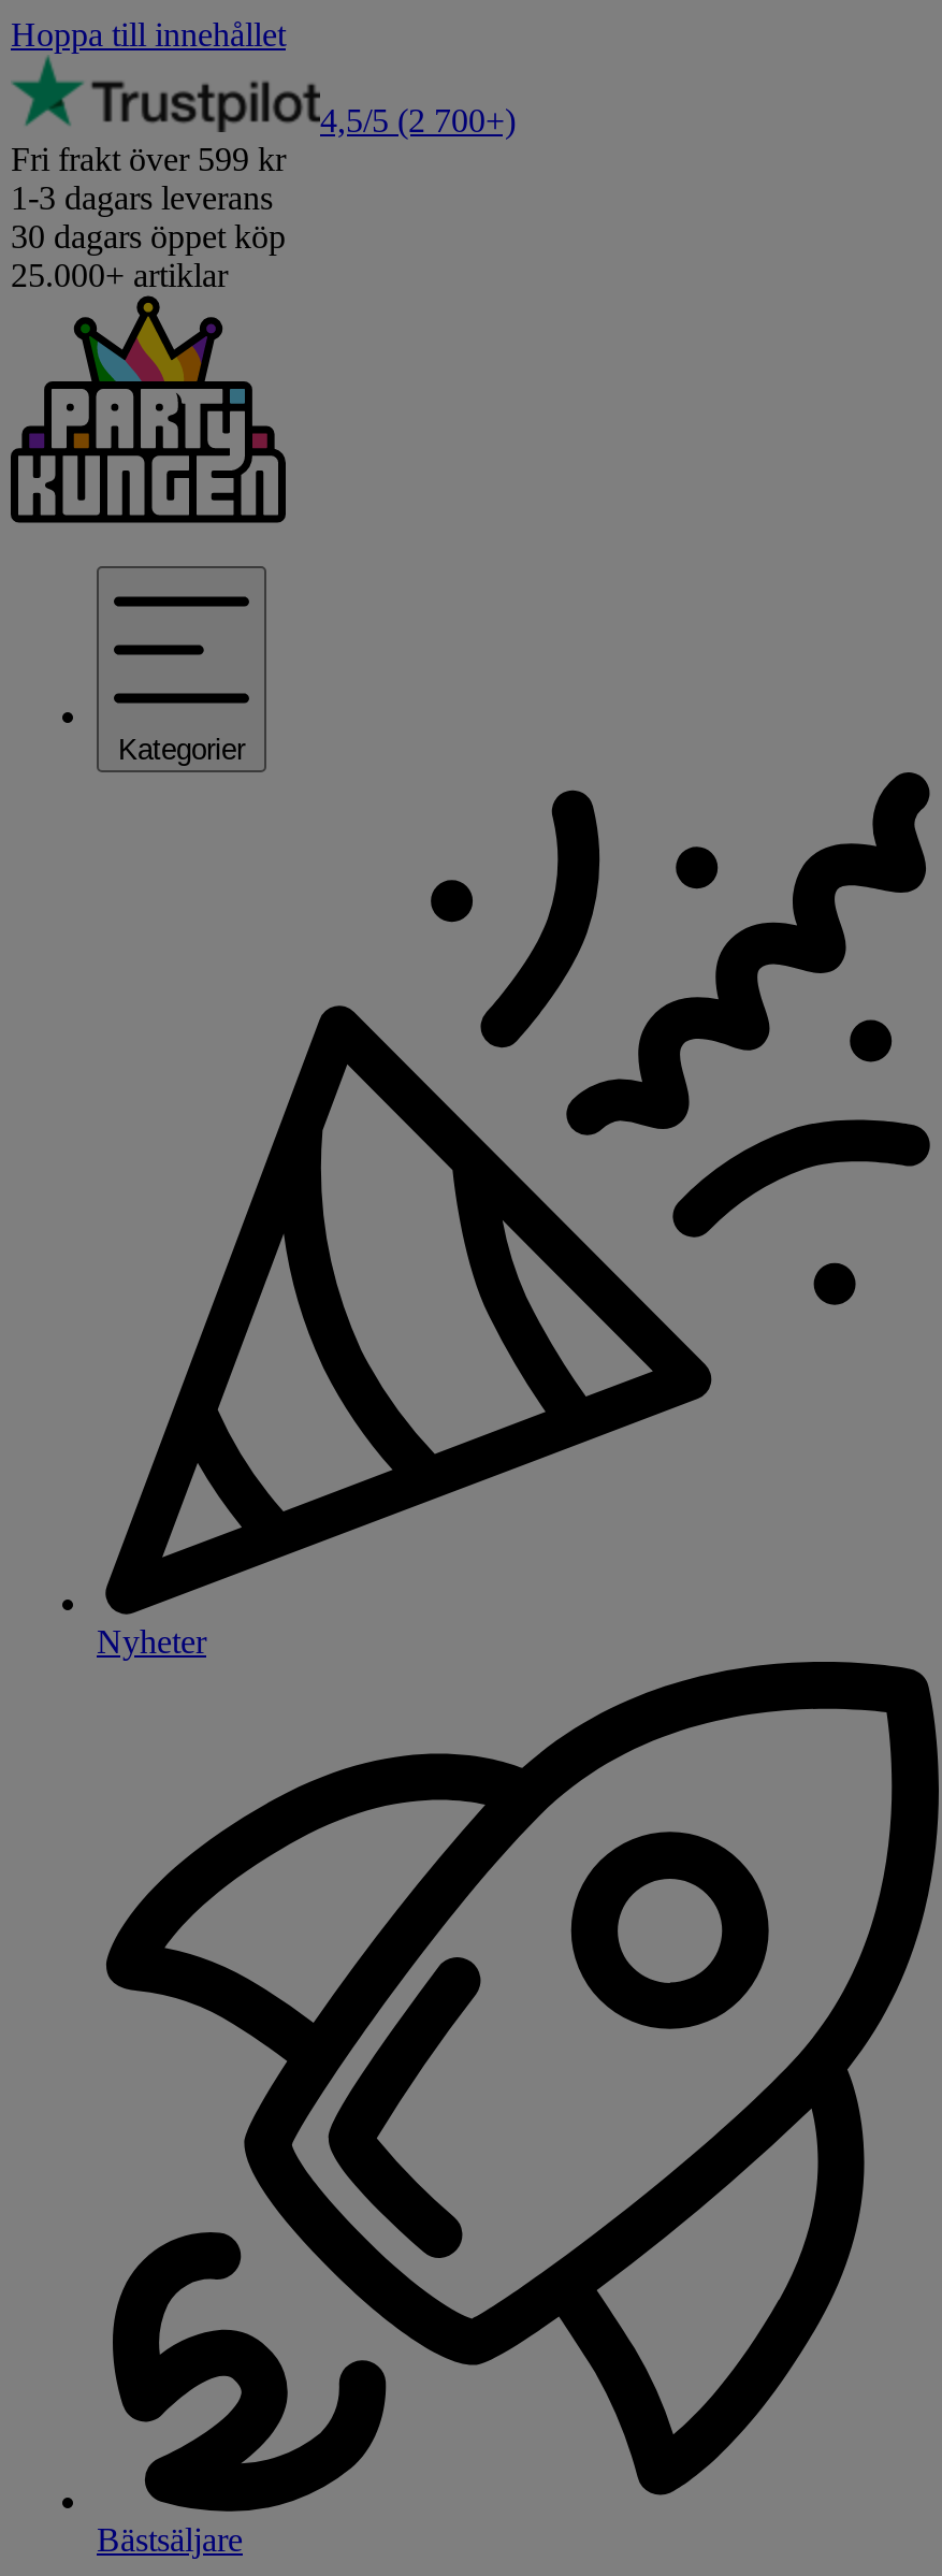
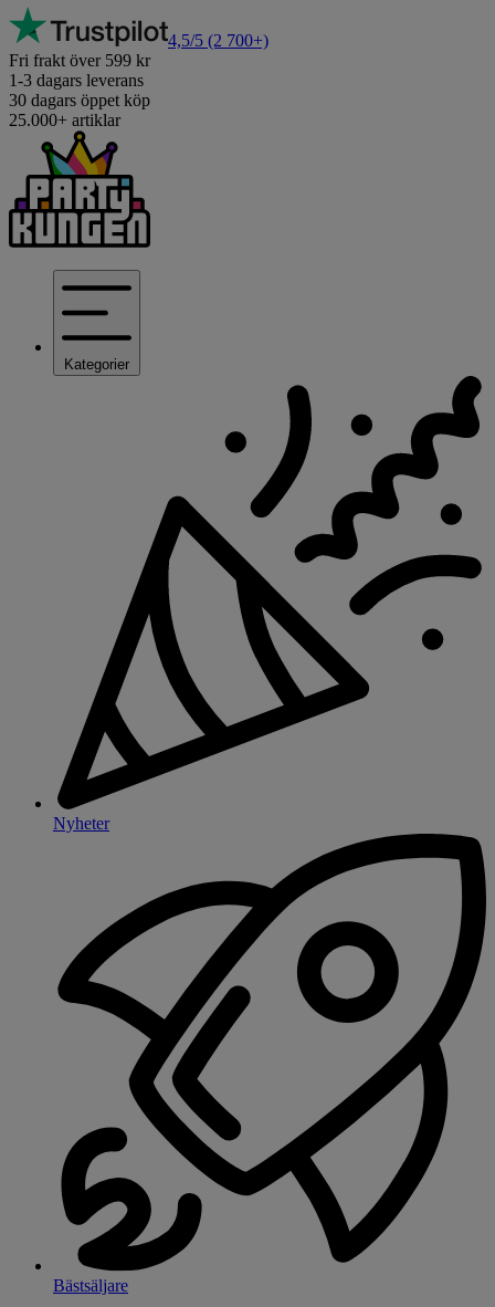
[11,16,286,53] Hoppa till innehållet -> none

